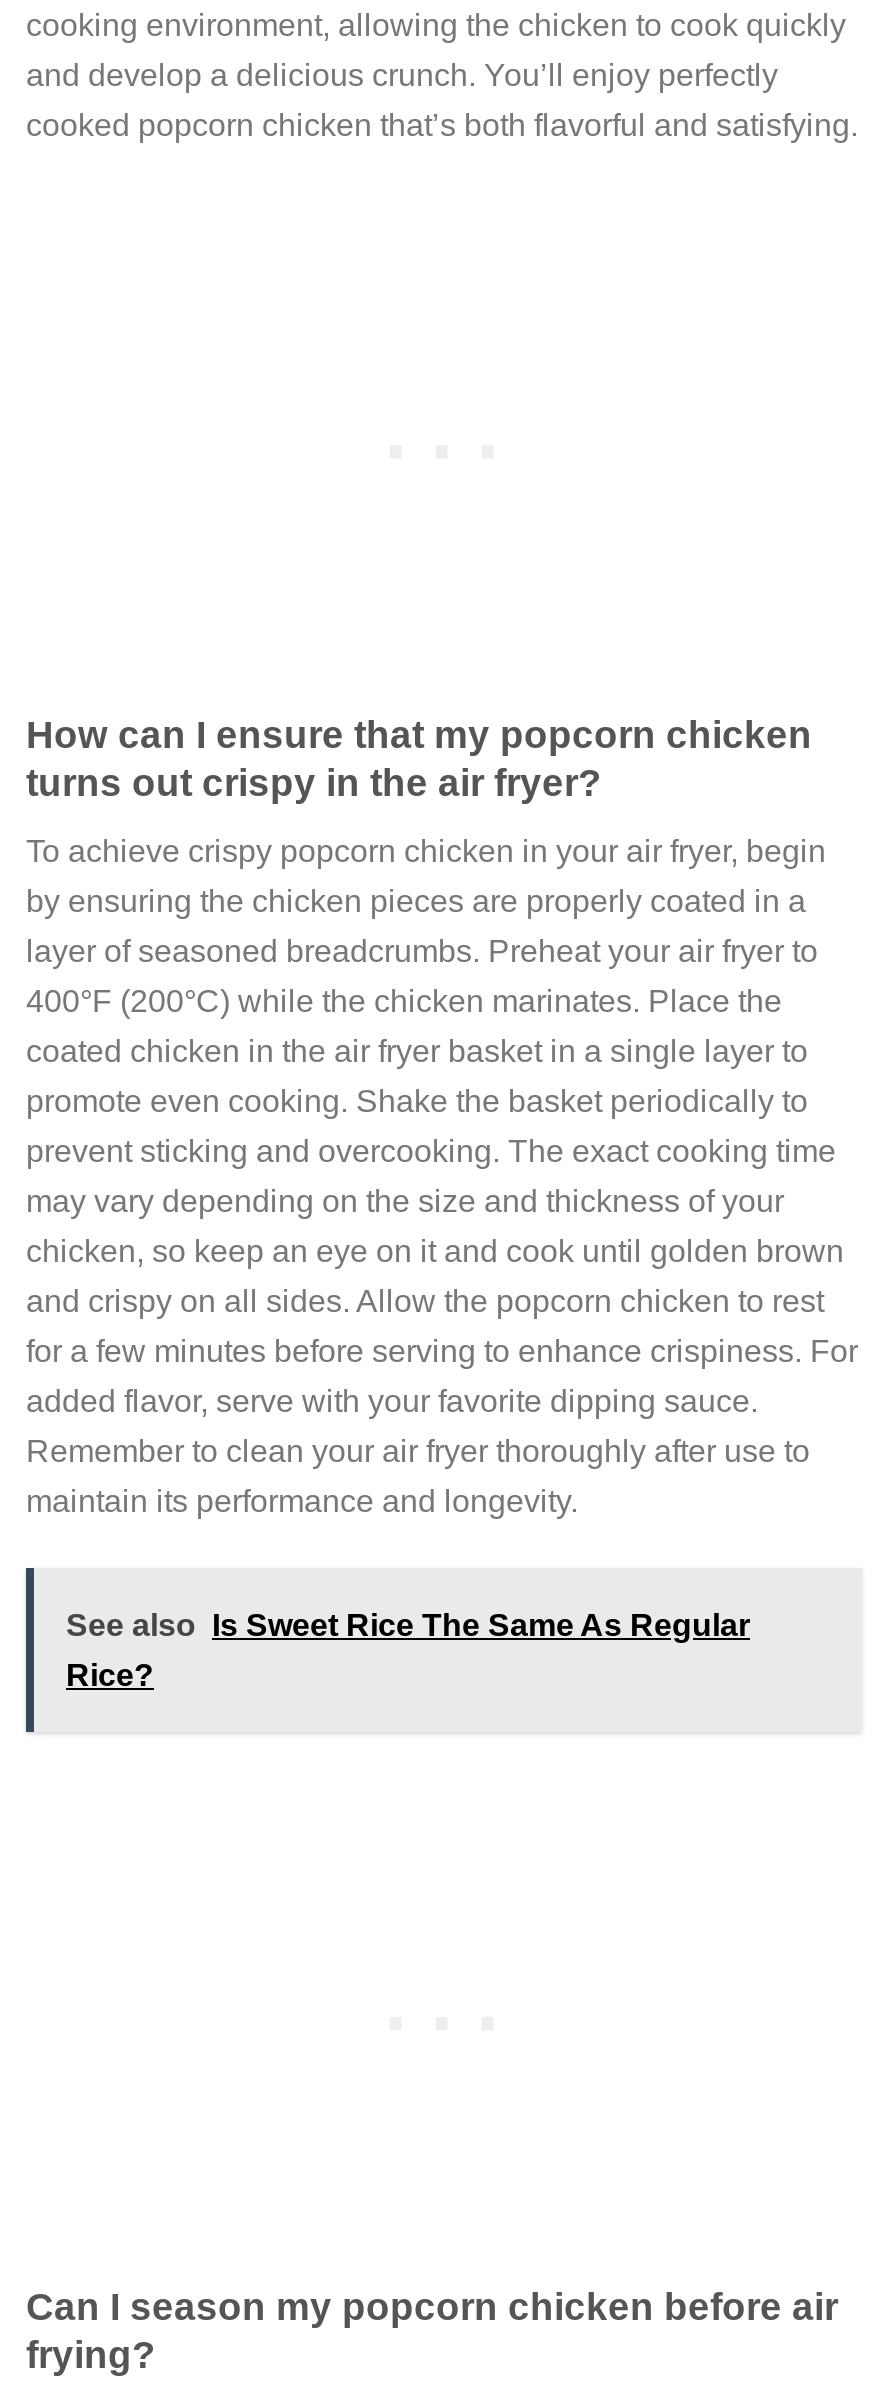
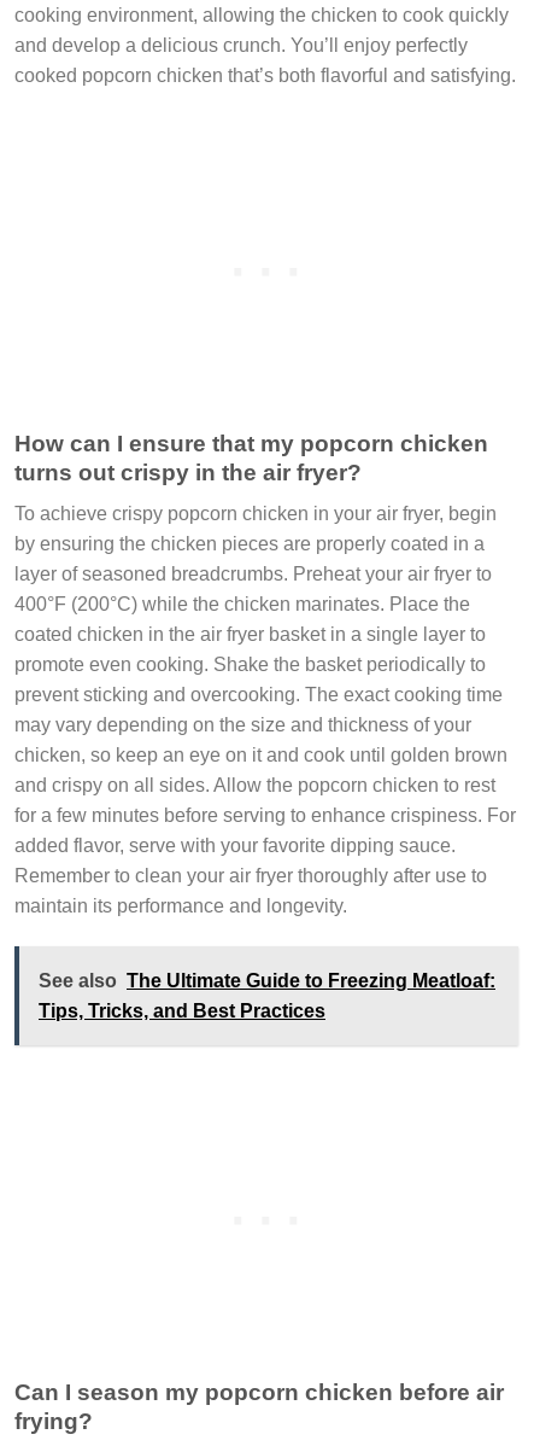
[66,1608,750,1642] See also Is Sweet Rice The Same As Regular -> [39,970,495,991] See also The Ultimate Guide to Freezing Meatloaf:
[66,1658,154,1692] Rice? -> [39,1001,325,1021] Tips, Tricks, and Best Practices

